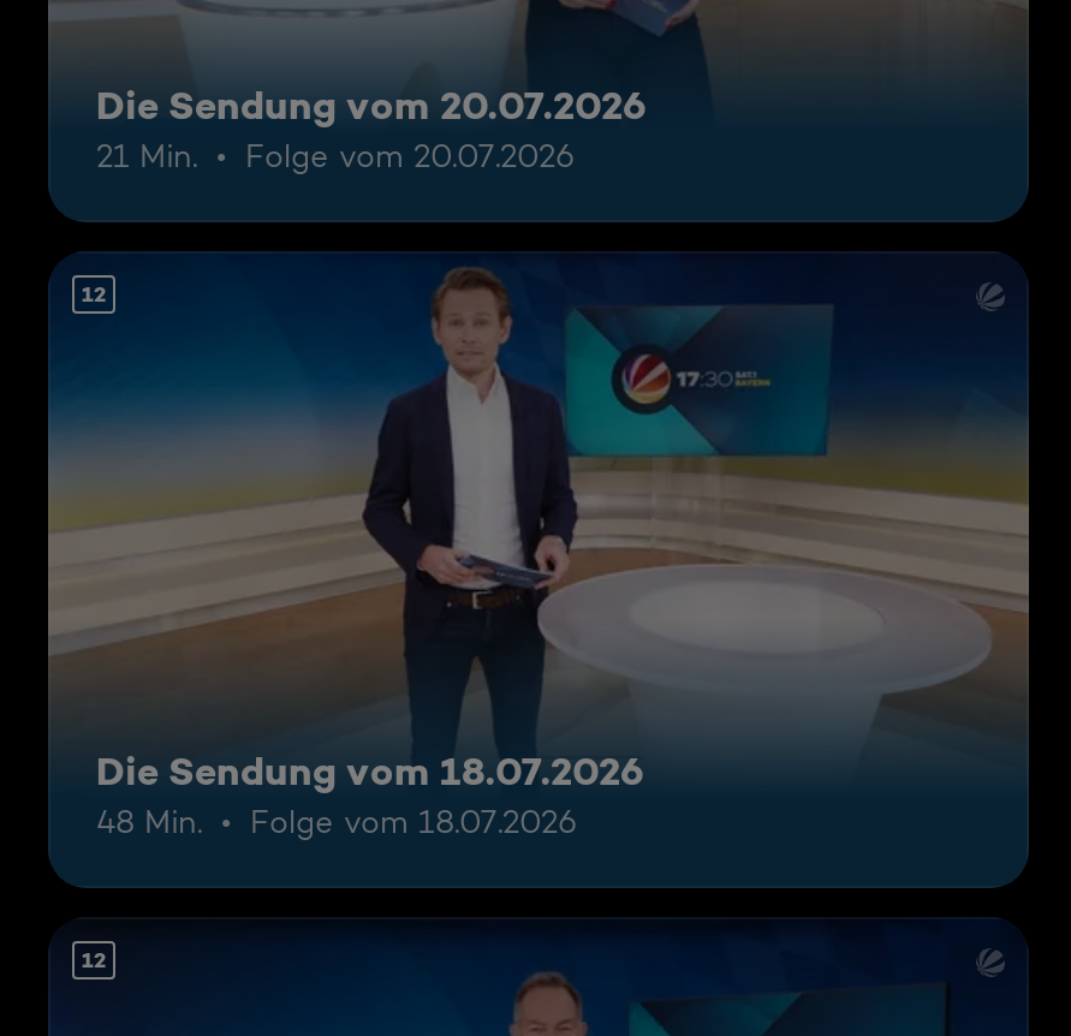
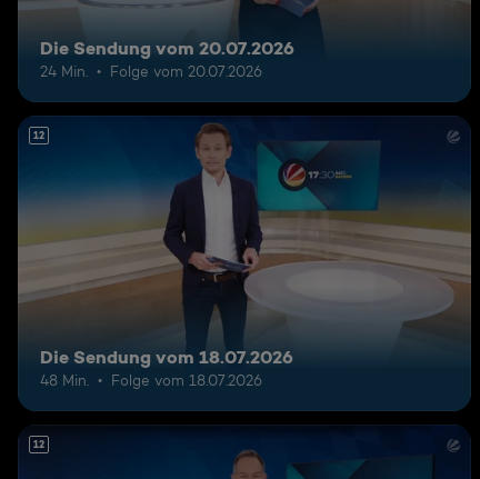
[96,136,575,174] 21 Min. Folge vom 20.07.2026 -> [40,63,262,80] 24 Min. Folge vom 20.07.2026

